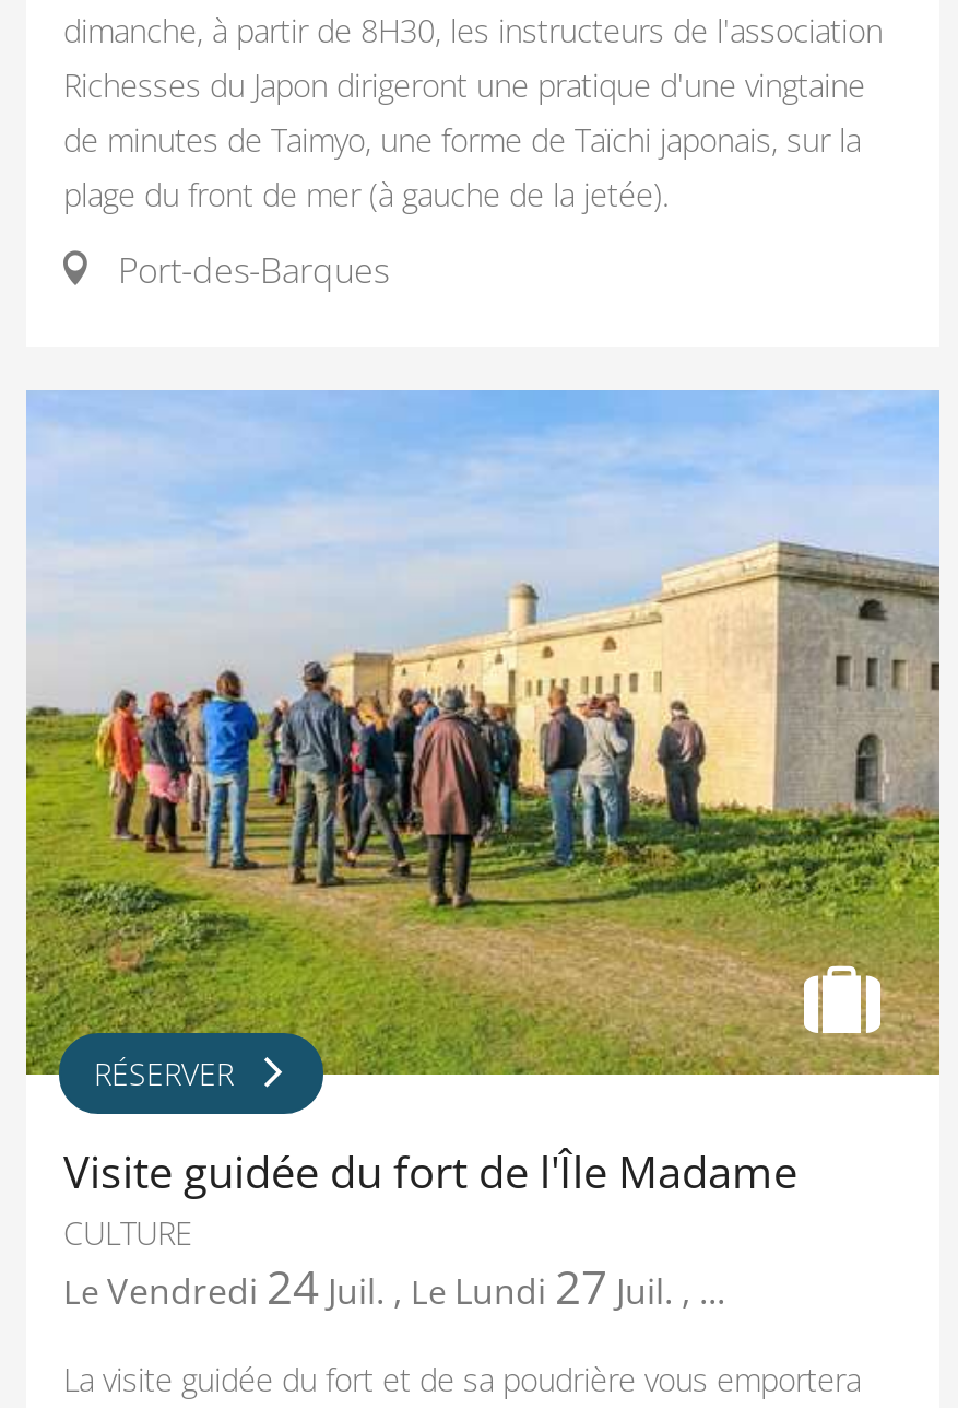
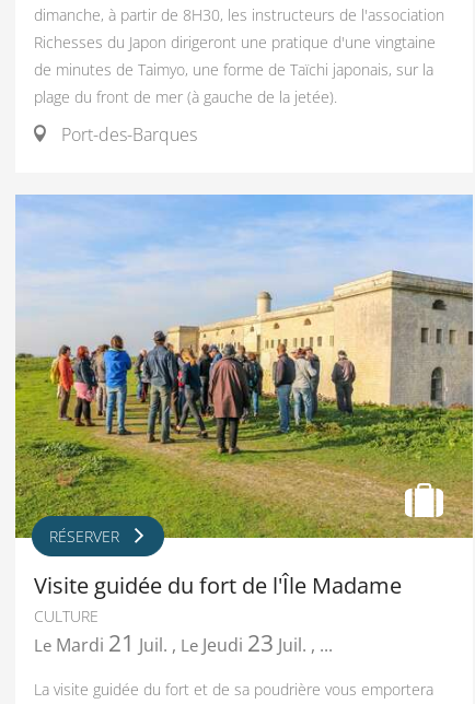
[63,1255,725,1316] Le Vendredi 24 Juil., Le Lundi 27 Juil.,... -> [34,627,333,658] Le Mardi 21 Juil., Le Jeudi 23 Juil.,...

